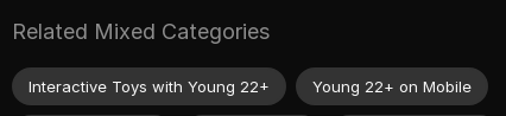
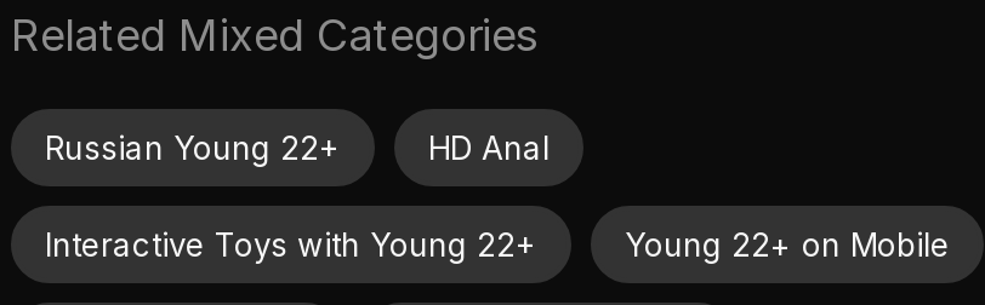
none -> [45,128,550,167] Russian Young 22+ | HD Anal

